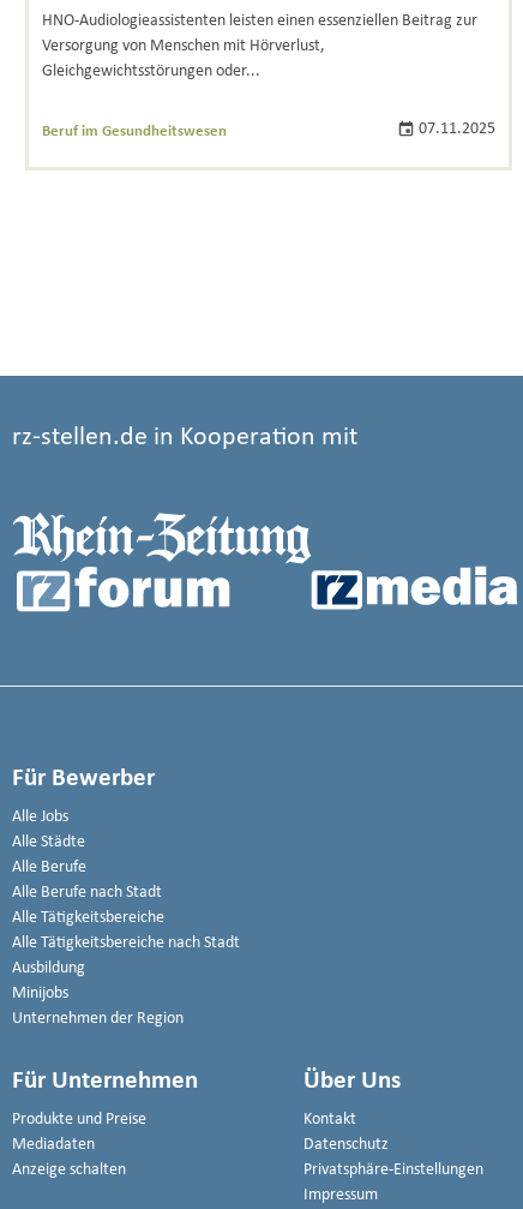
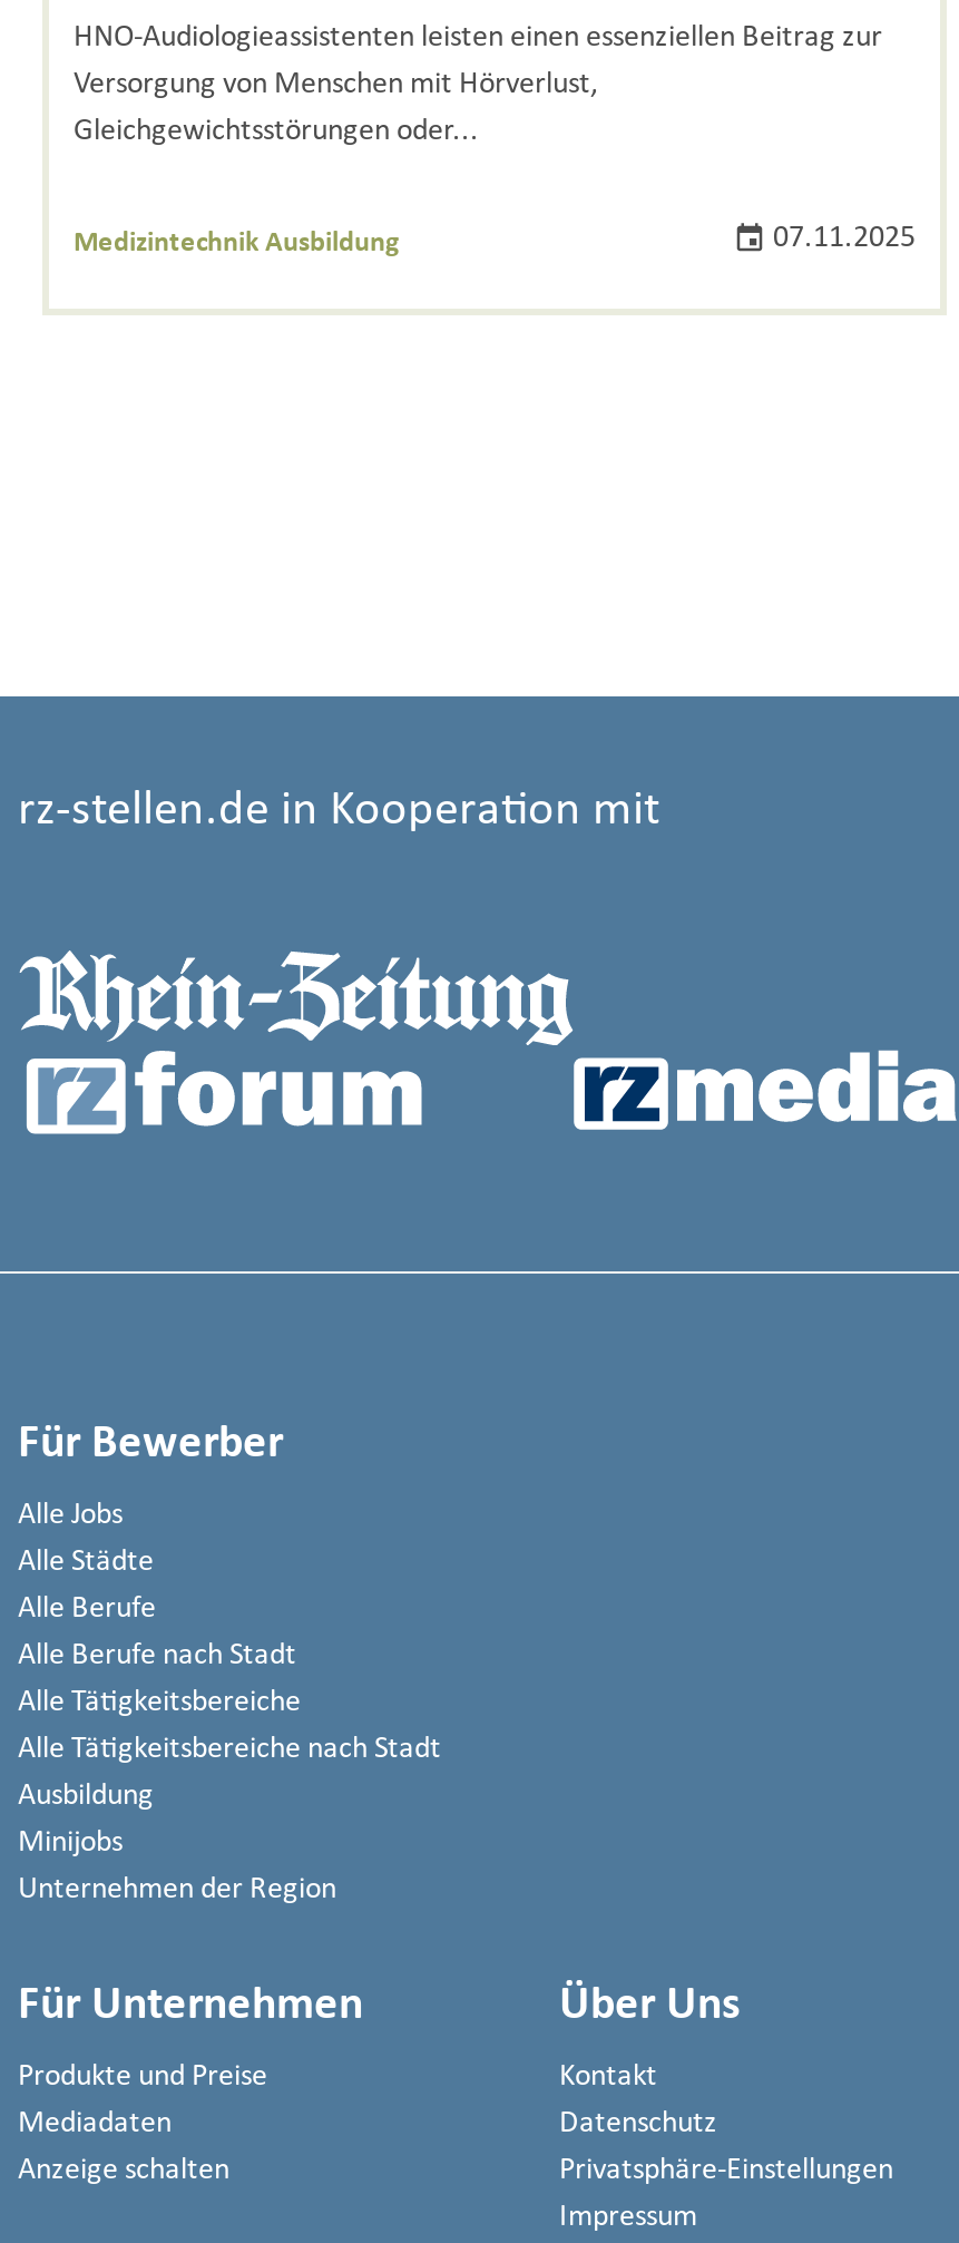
[42,123,227,139] Beruf im Gesundheitswesen -> [74,228,399,257] Medizintechnik Ausbildung

